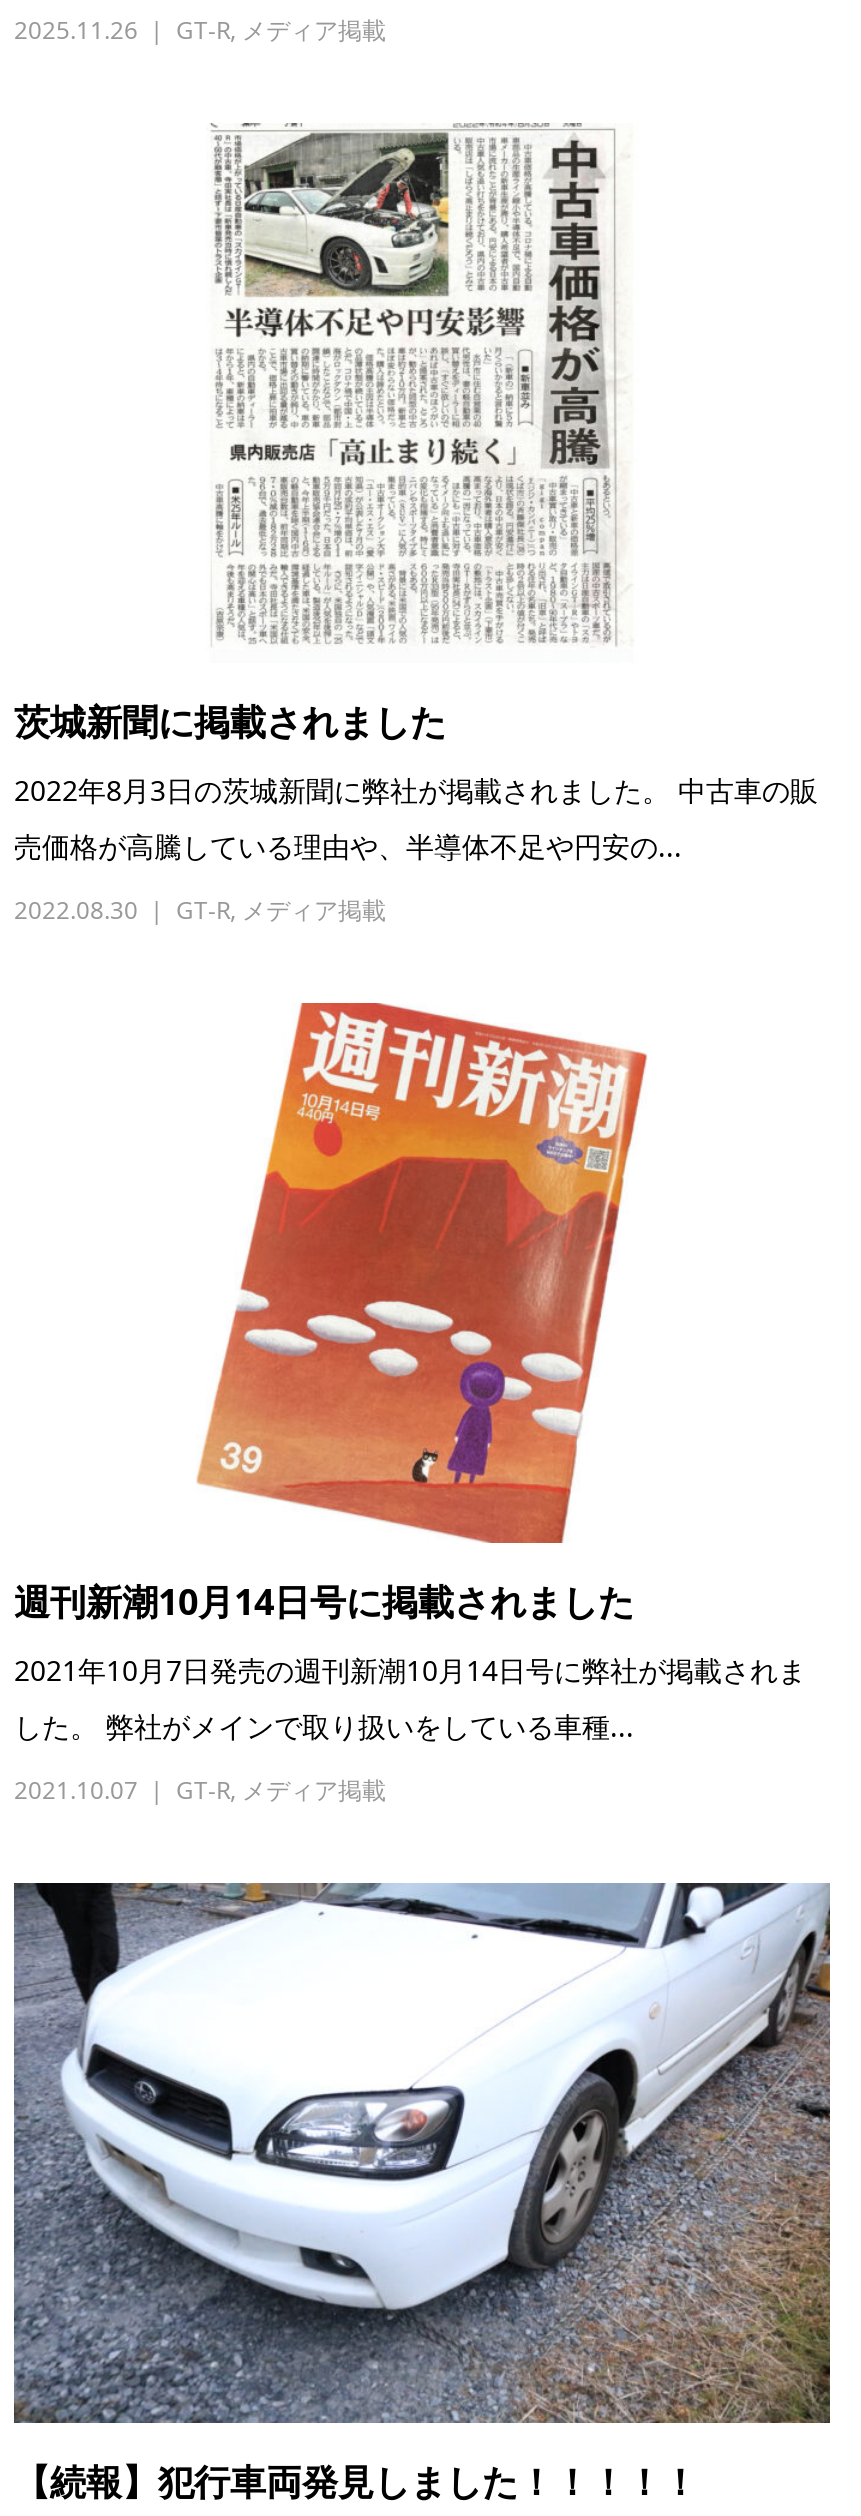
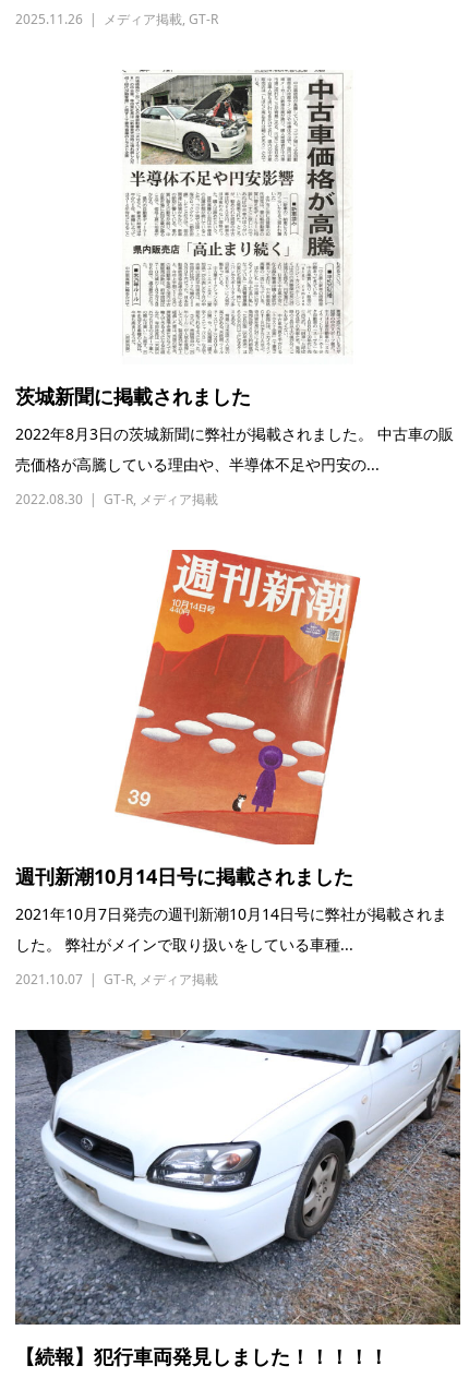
[176,13,386,47] GT-R,メディア掲載 -> [104,10,218,28] メディア掲載, GT-R

